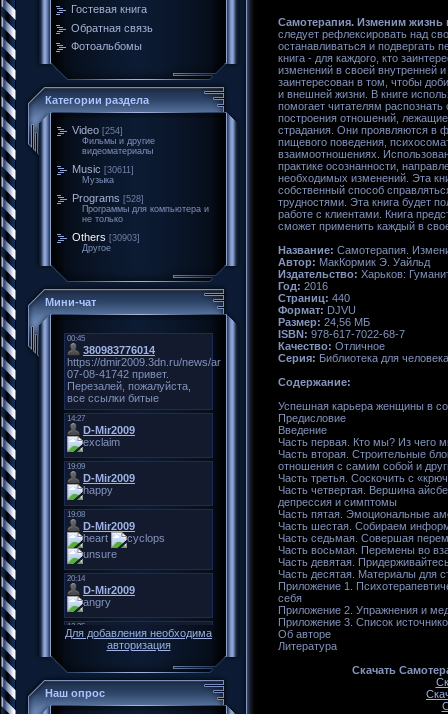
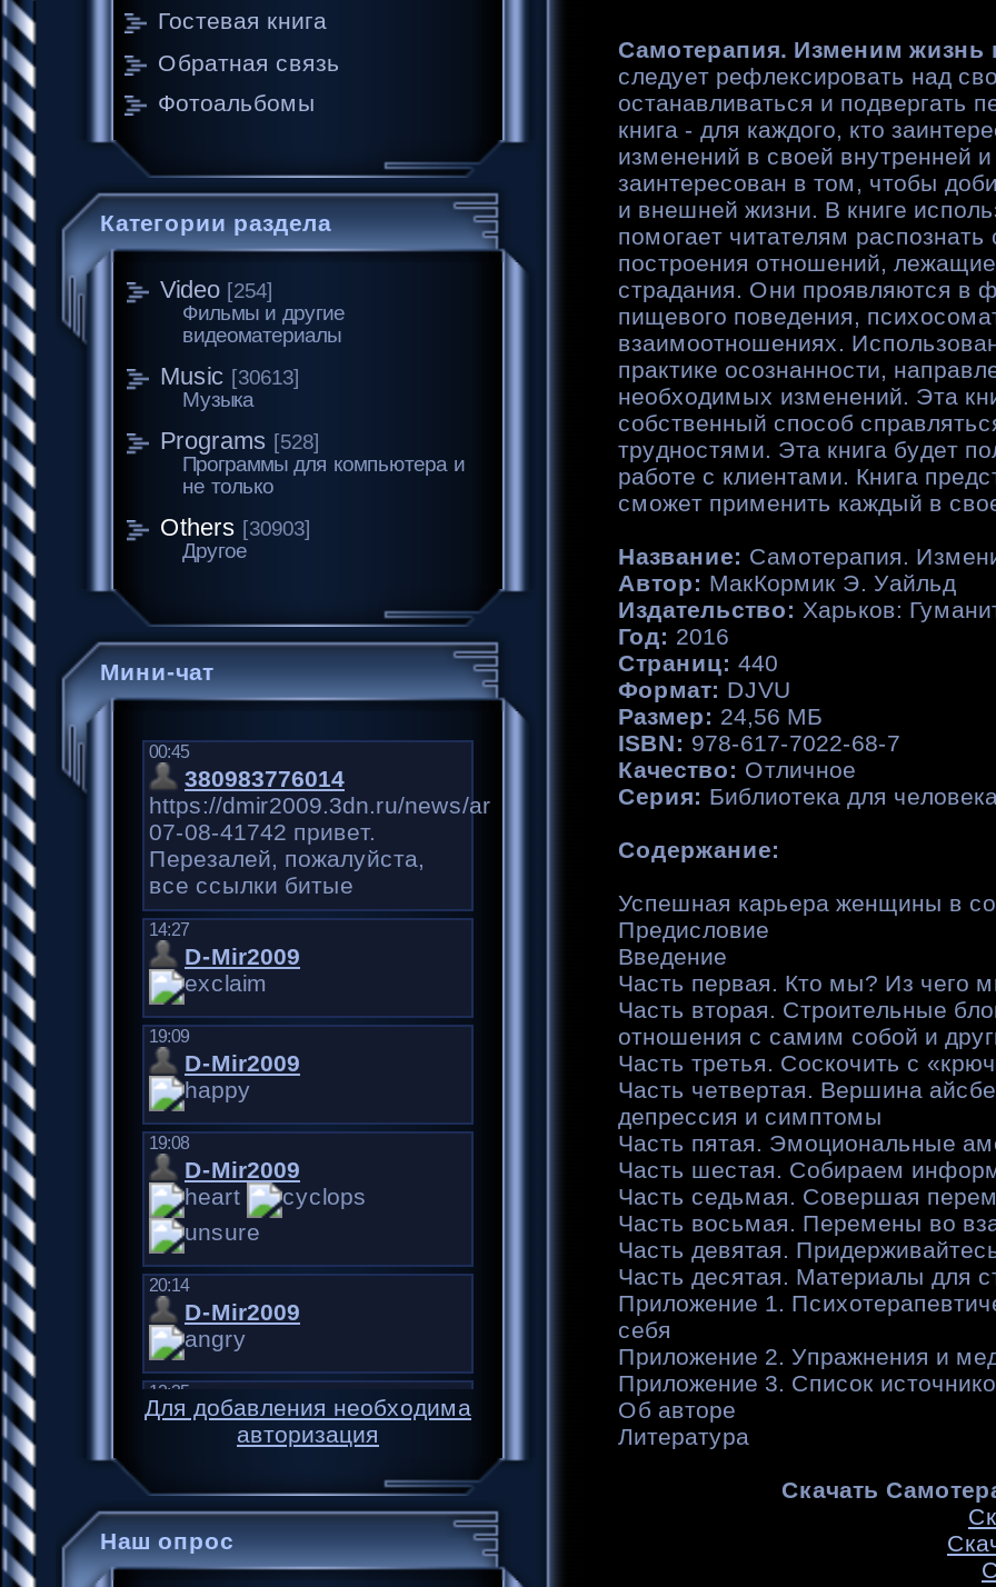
[72,163,134,175] Music [30611] -> [160,362,300,389] Music [30613]

